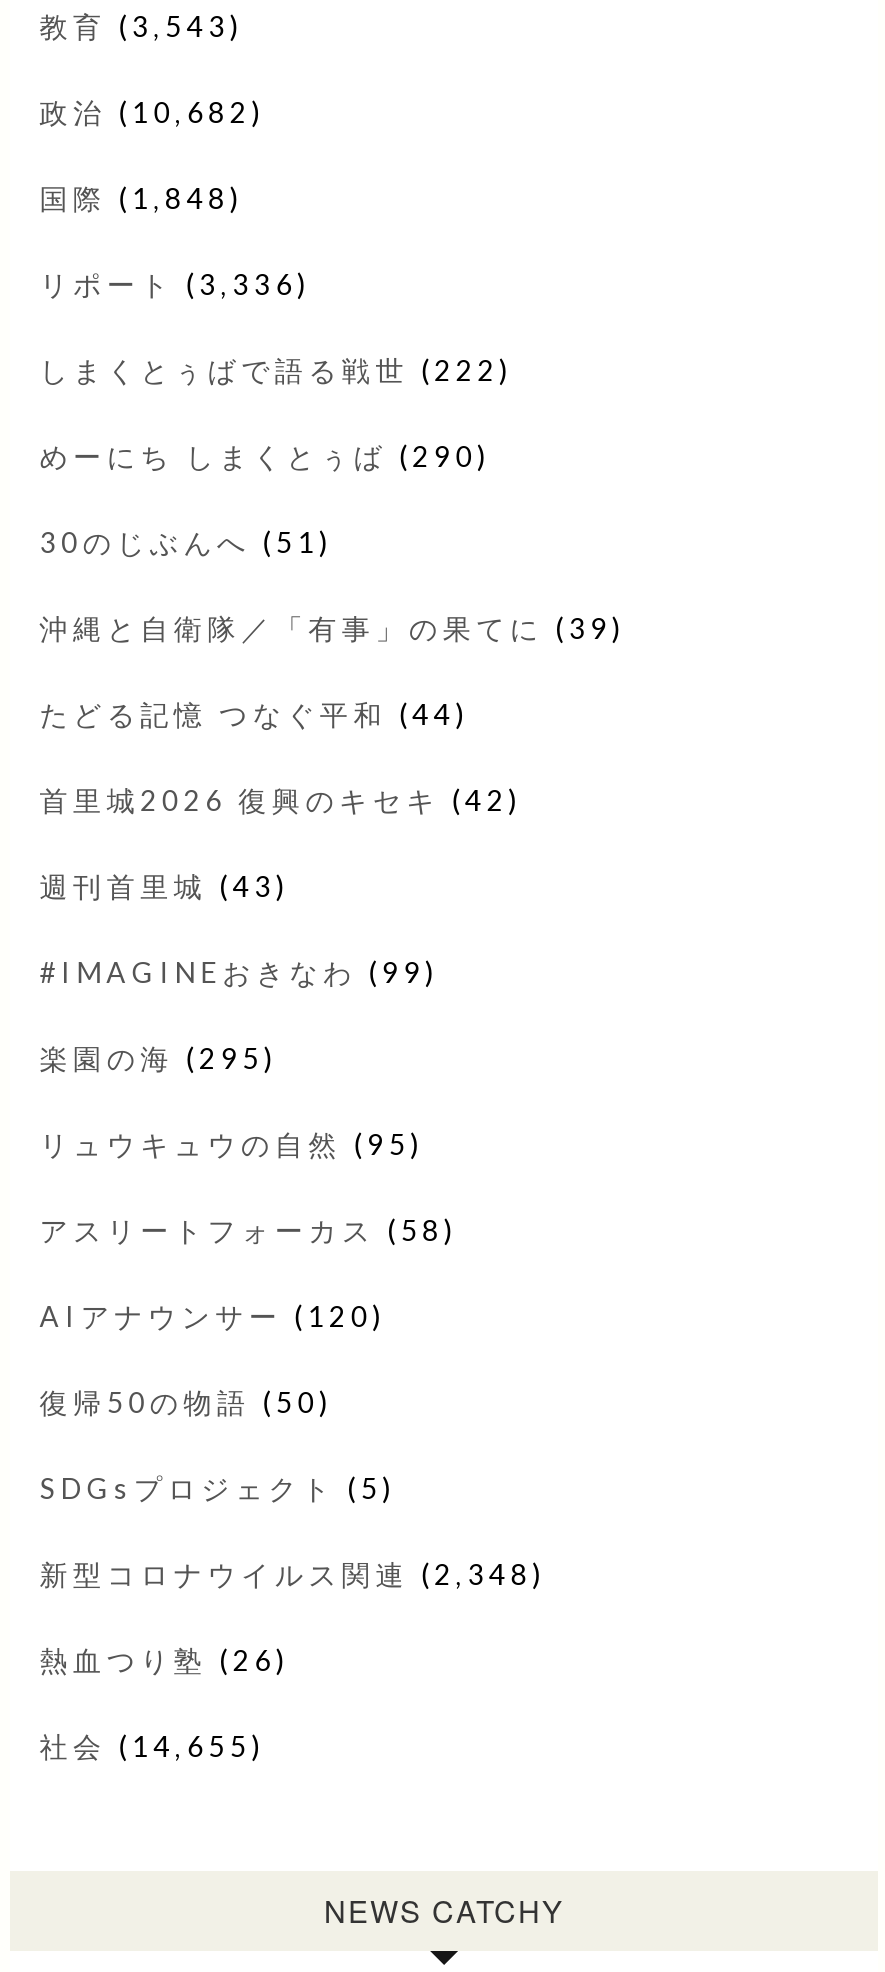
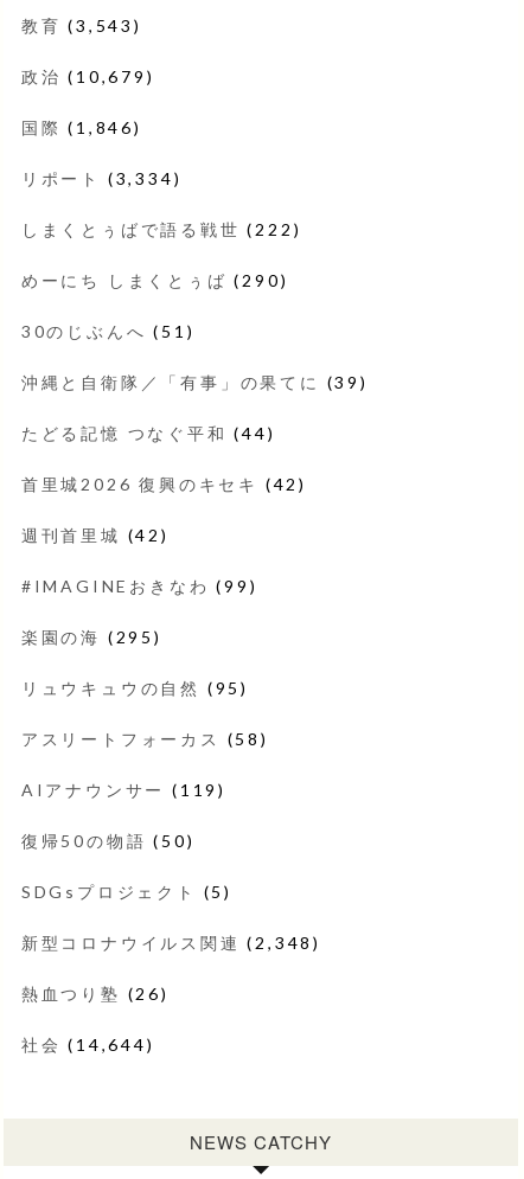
[39,95,265,129] 政治(10,682) -> [21,66,155,86] 政治(10,679)
[39,181,243,215] 国際(1,848) -> [21,117,142,137] 国際(1,846)
[39,267,311,301] リポート(3,336) -> [21,168,182,188] リポート(3,334)
[39,869,289,903] 週刊首里城(43) -> [21,525,169,545] 週刊首里城(42)
[39,1299,386,1333] AIアナウンサー(120) -> [21,780,226,800] AIアナウンサー(119)
[39,1729,265,1763] 社会(14,655) -> [21,1034,155,1054] 社会(14,644)

